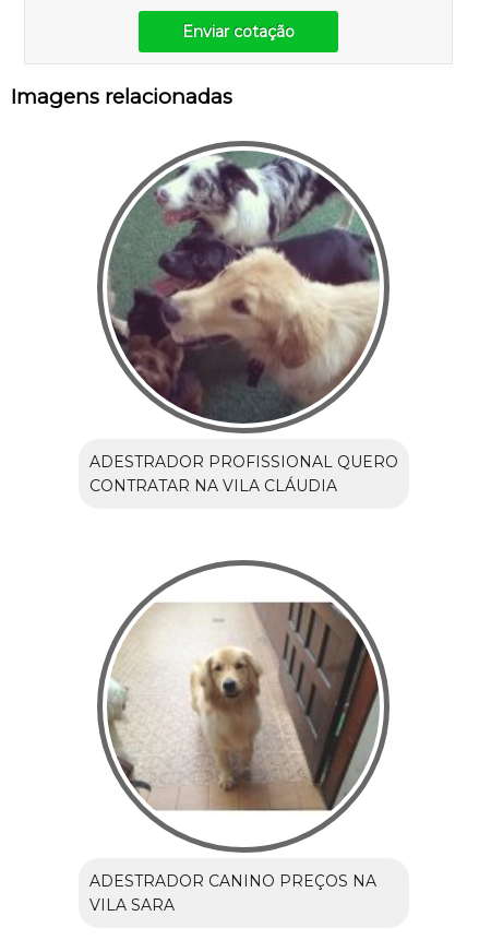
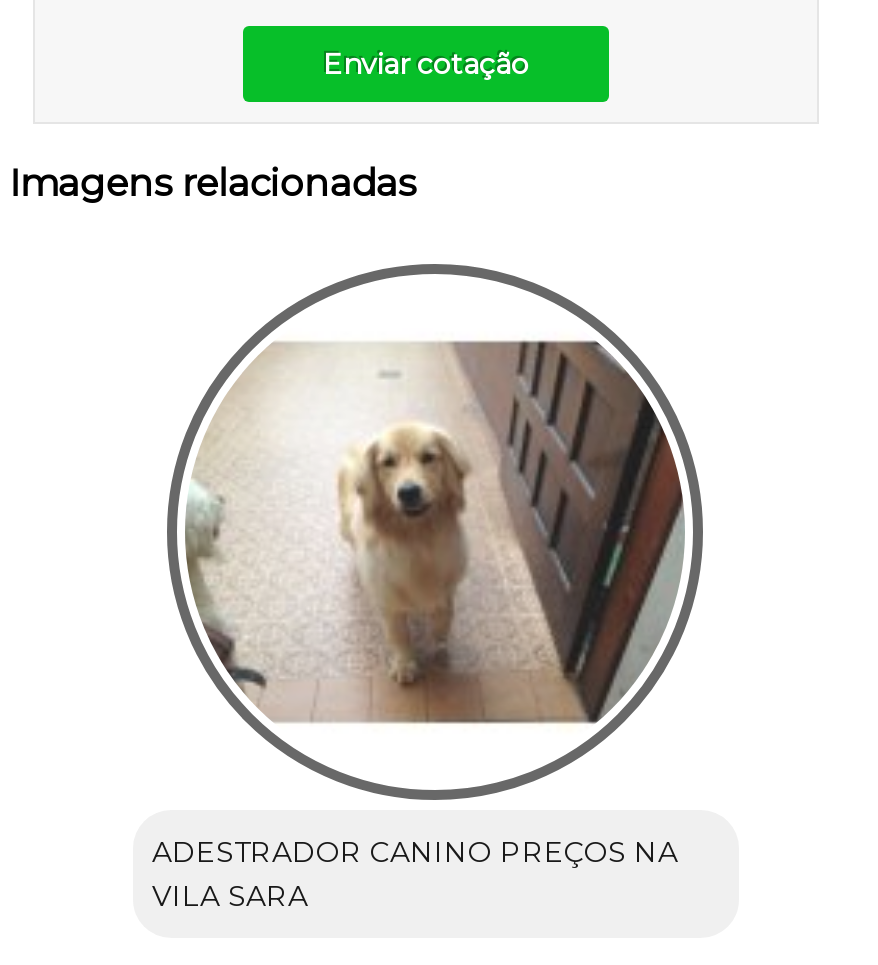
[89,150,398,496] [image] | ADESTRADOR PROFISSIONAL QUERO | CONTRATAR NA VILA CLÁUDIA -> none

